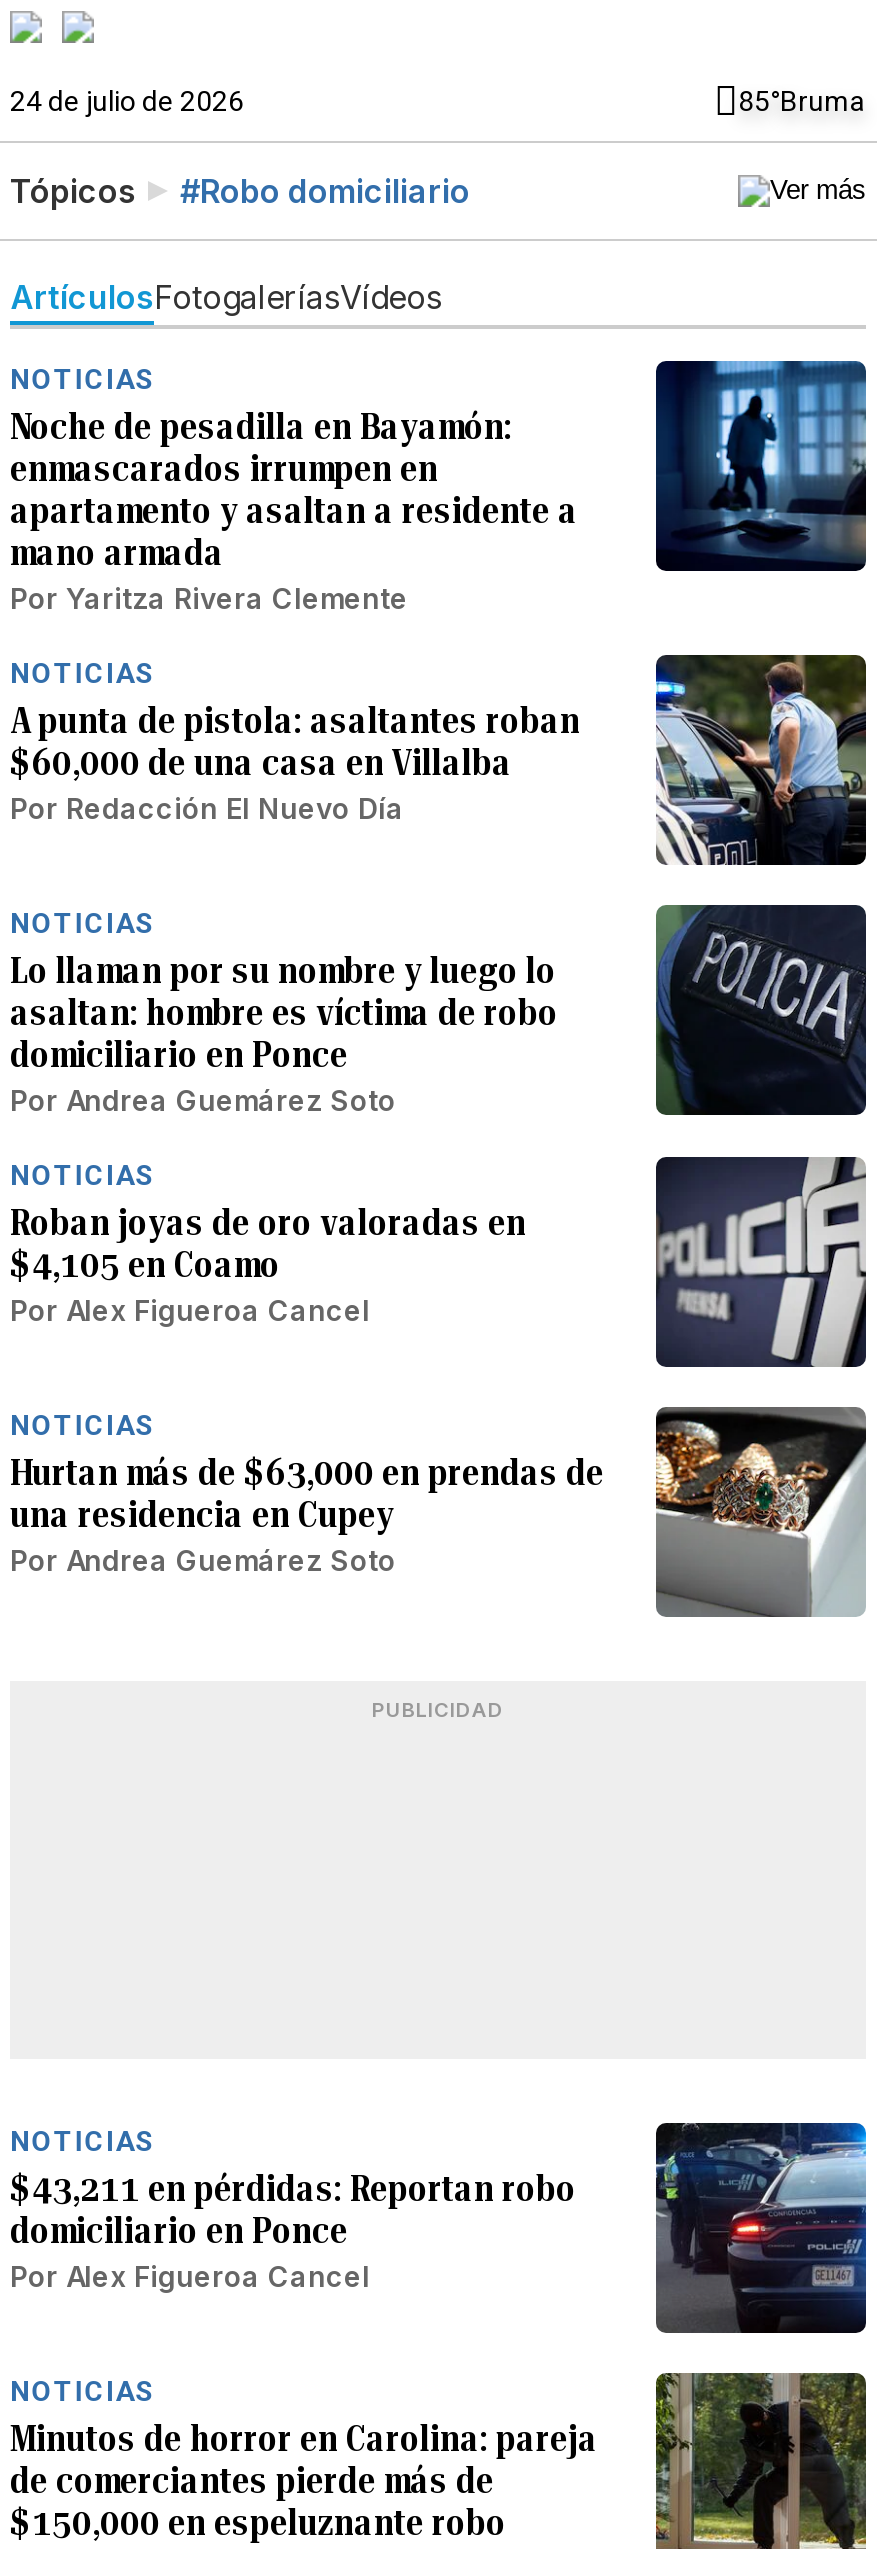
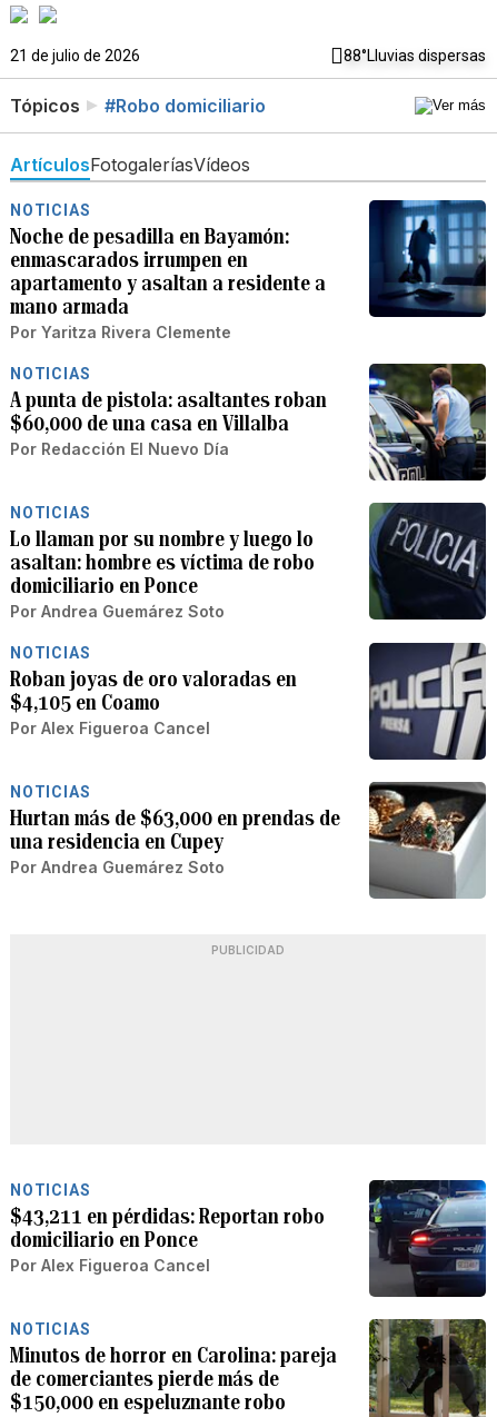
[10,85,866,117] 24 de julio de 2026 | 85°Bruma -> [10,47,486,65] 21 de julio de 2026 | 88°Lluvias dispersas

